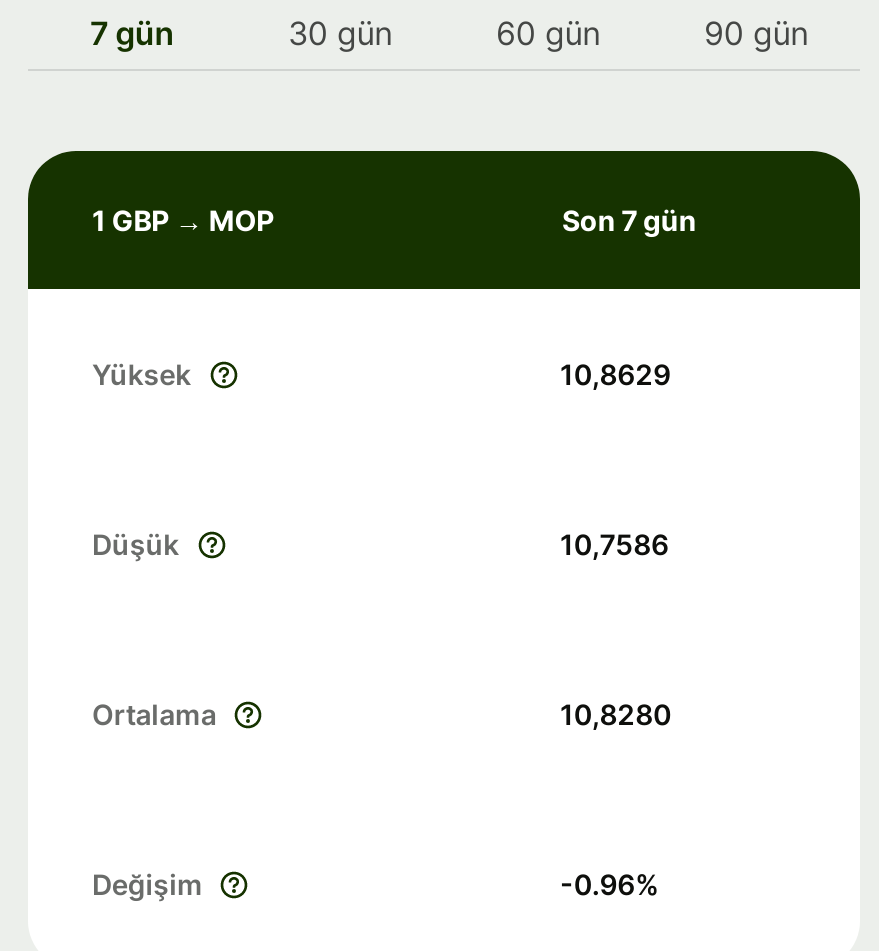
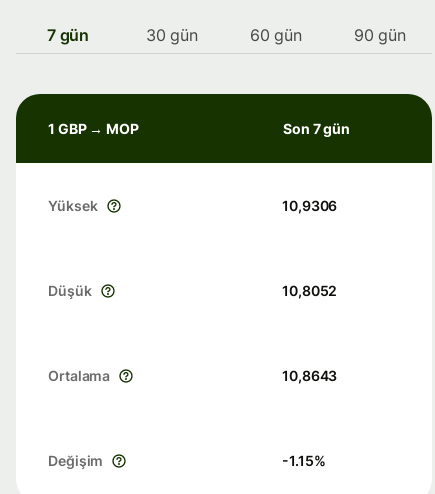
[560,357,671,391] 10,8629 -> [282,197,337,214] 10,9306
[560,527,669,561] 10,7586 -> [282,282,337,299] 10,8052
[560,697,671,731] 10,8280 -> [282,367,337,384] 10,8643
[560,867,659,901] -0.96% -> [282,452,325,469] -1.15%

